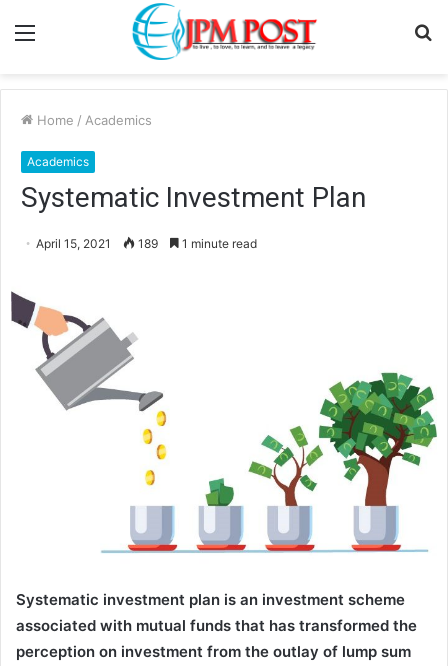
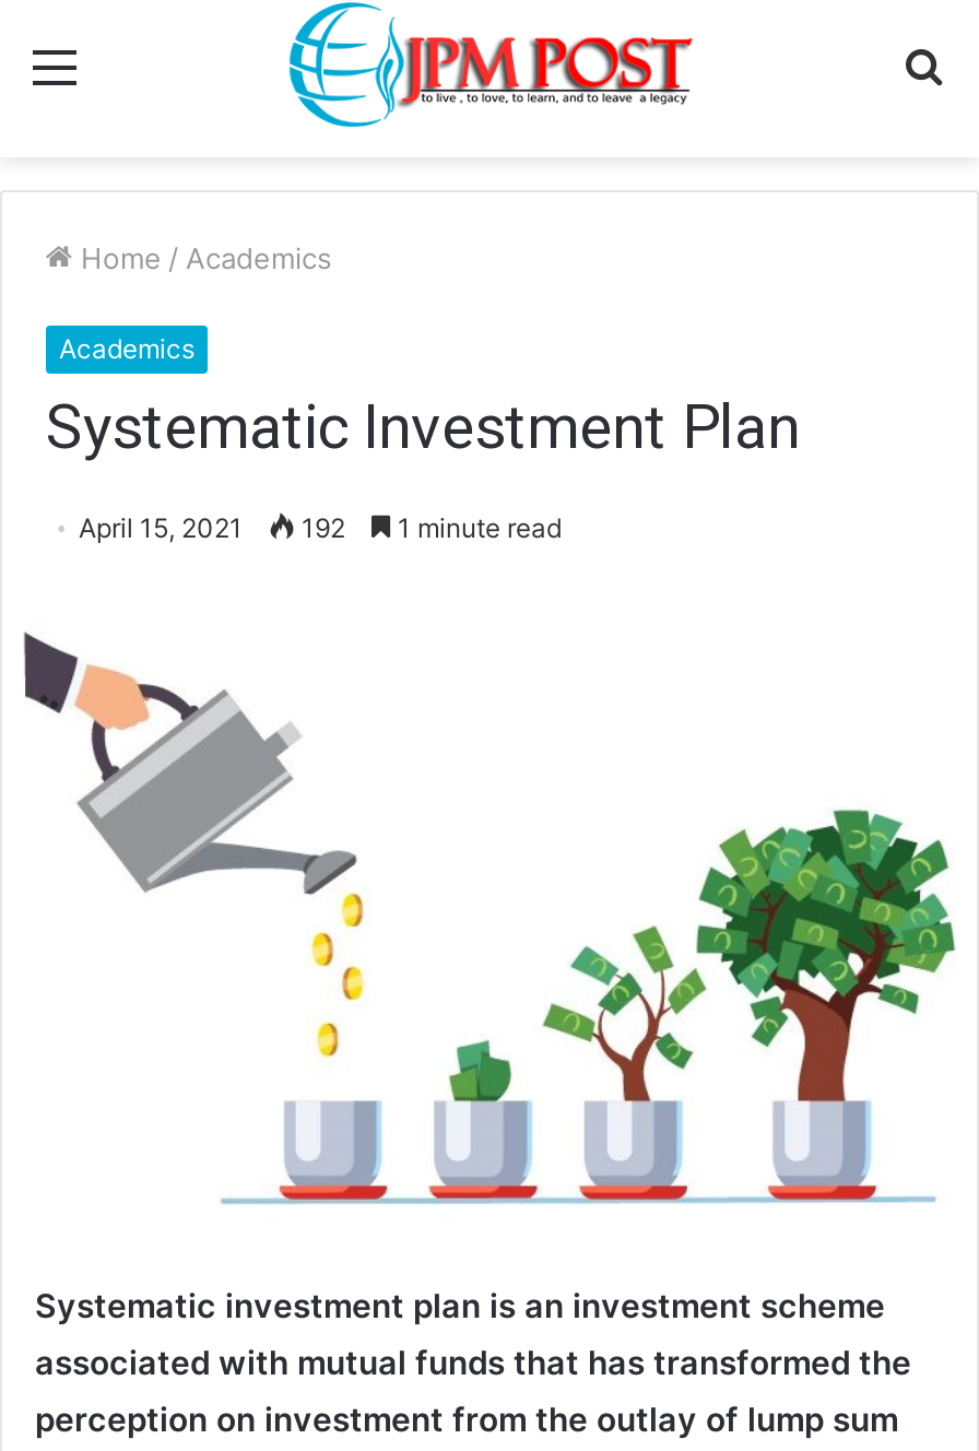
[36,236,257,251] April 15, 2021 189 1 minute read -> [79,511,562,544] April 15, 2021 192 1 minute read

